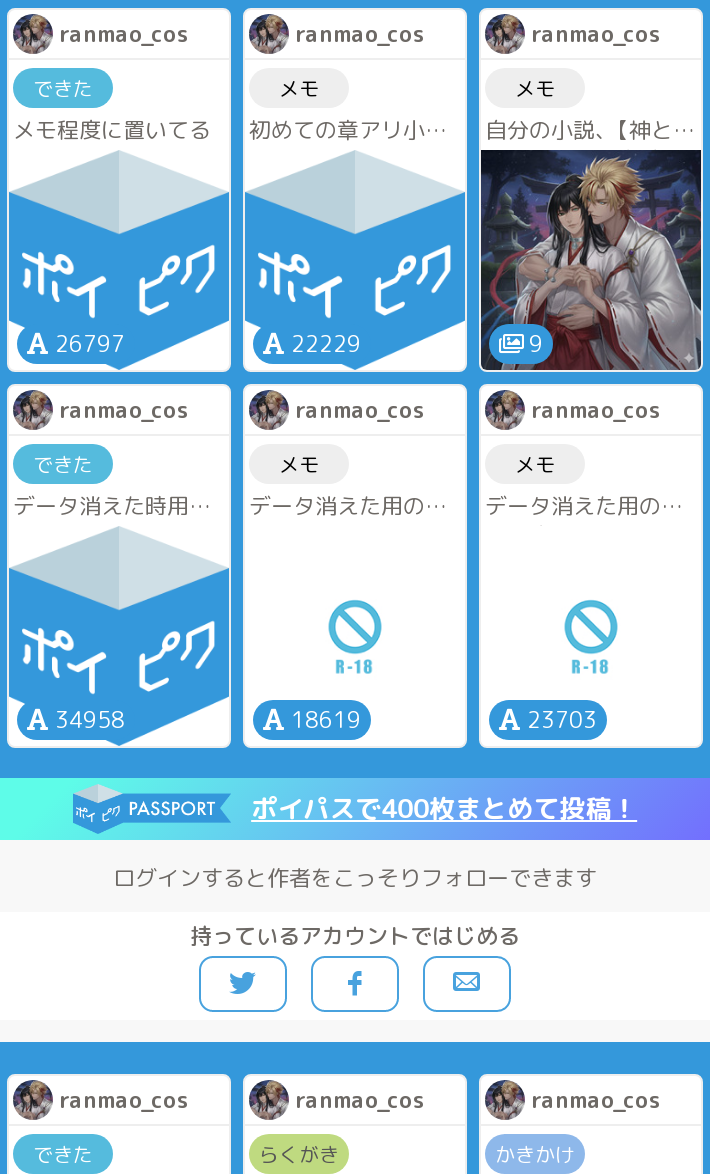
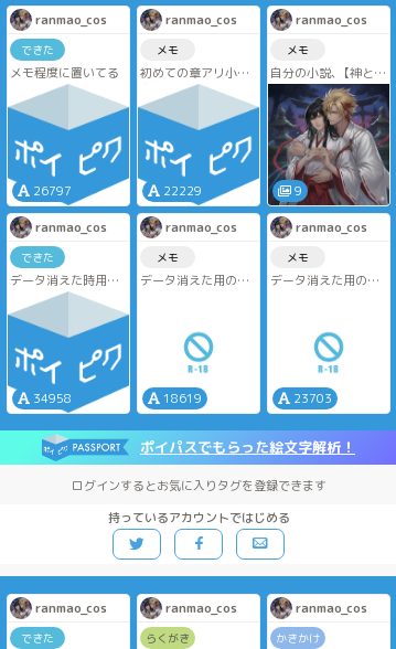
[251,790,637,826] ポイパスで400枚まとめて投稿！ -> [140,437,355,457] ポイパスでもらった絵文字解析！
[113,862,597,894] ログインすると作者をこっそりフォローできます -> [71,477,326,495] ログインするとお気に入りタグを登録できます

